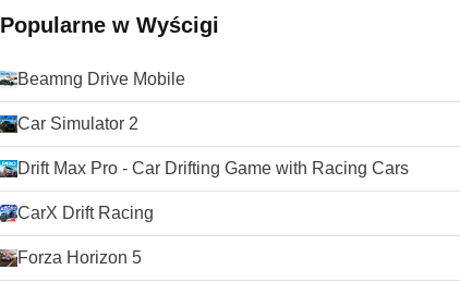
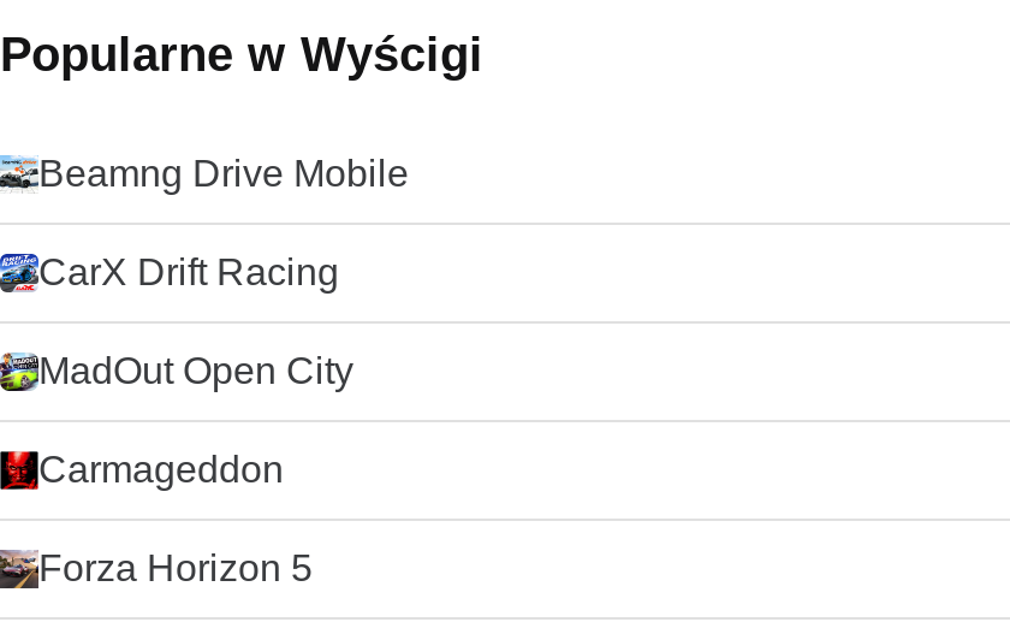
[17,114,409,177] Car Simulator 2 | Drift Max Pro - Car Drifting Game with Racing Cars -> none
moved [17,204,154,222] -> [38,251,339,292]: CarX Drift Racing
none -> [38,350,353,490] MadOut Open City | Carmageddon

